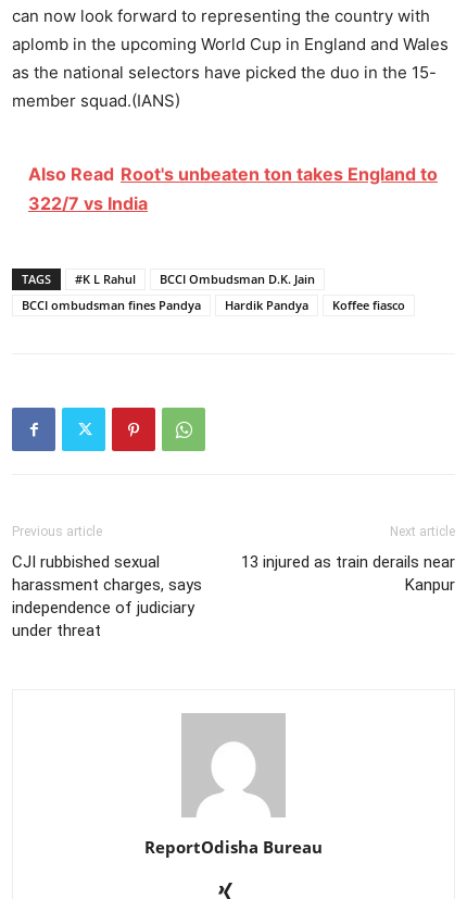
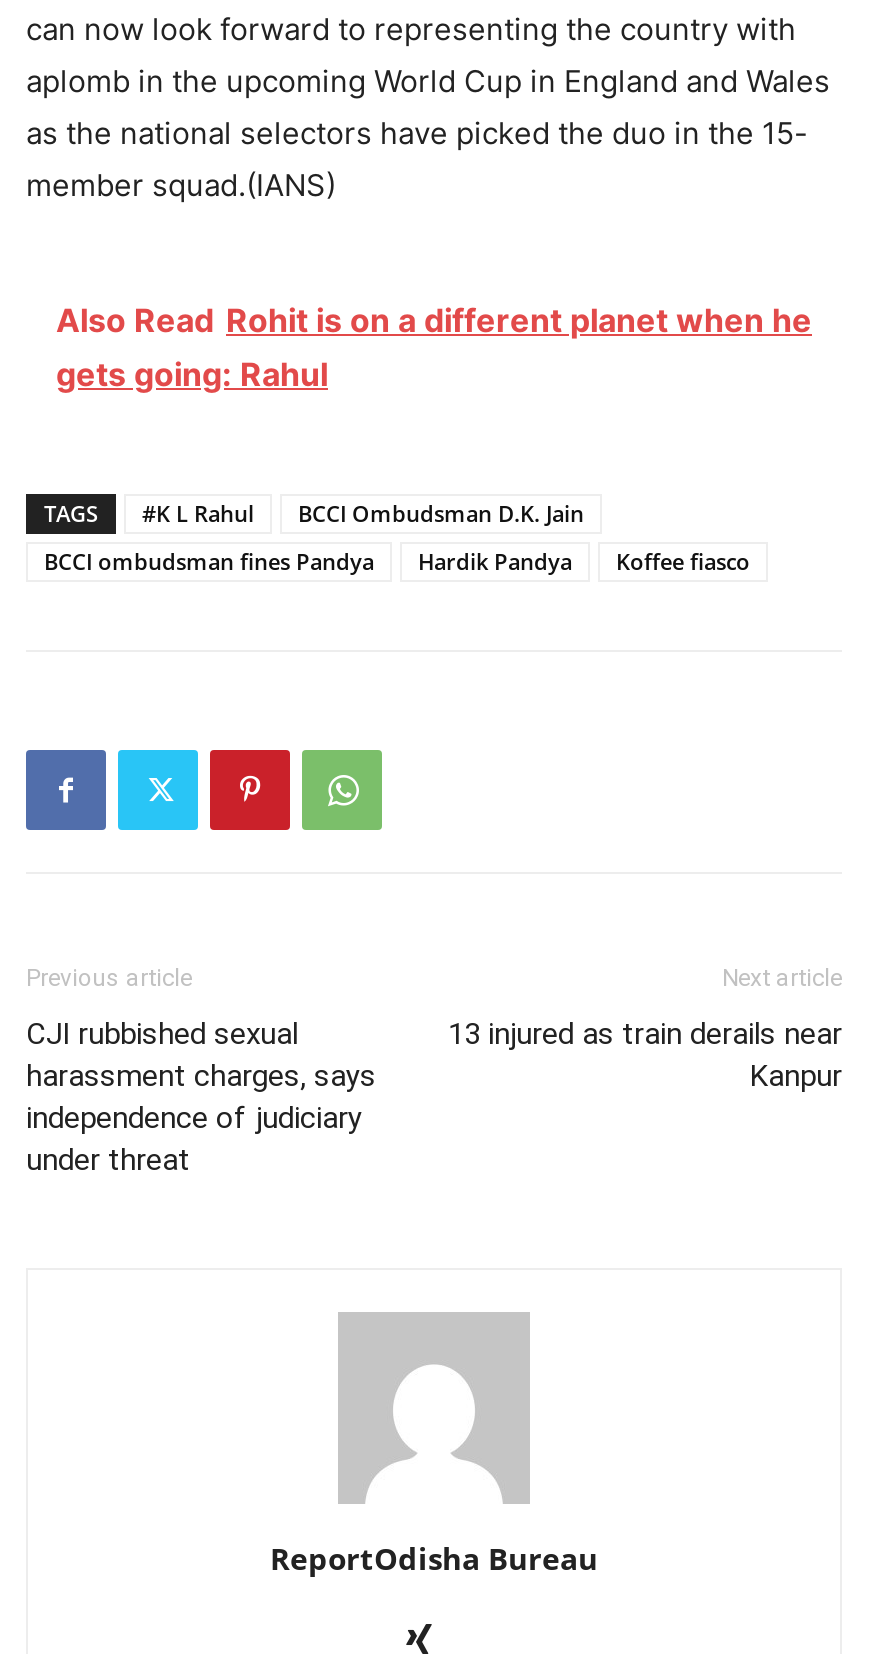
[28,163,438,215] Also Read Root's unbeaten ton takes England to | 322/7 vs India -> [56,301,812,395] Also Read Rohit is on a different planet when he | gets going: Rahul

